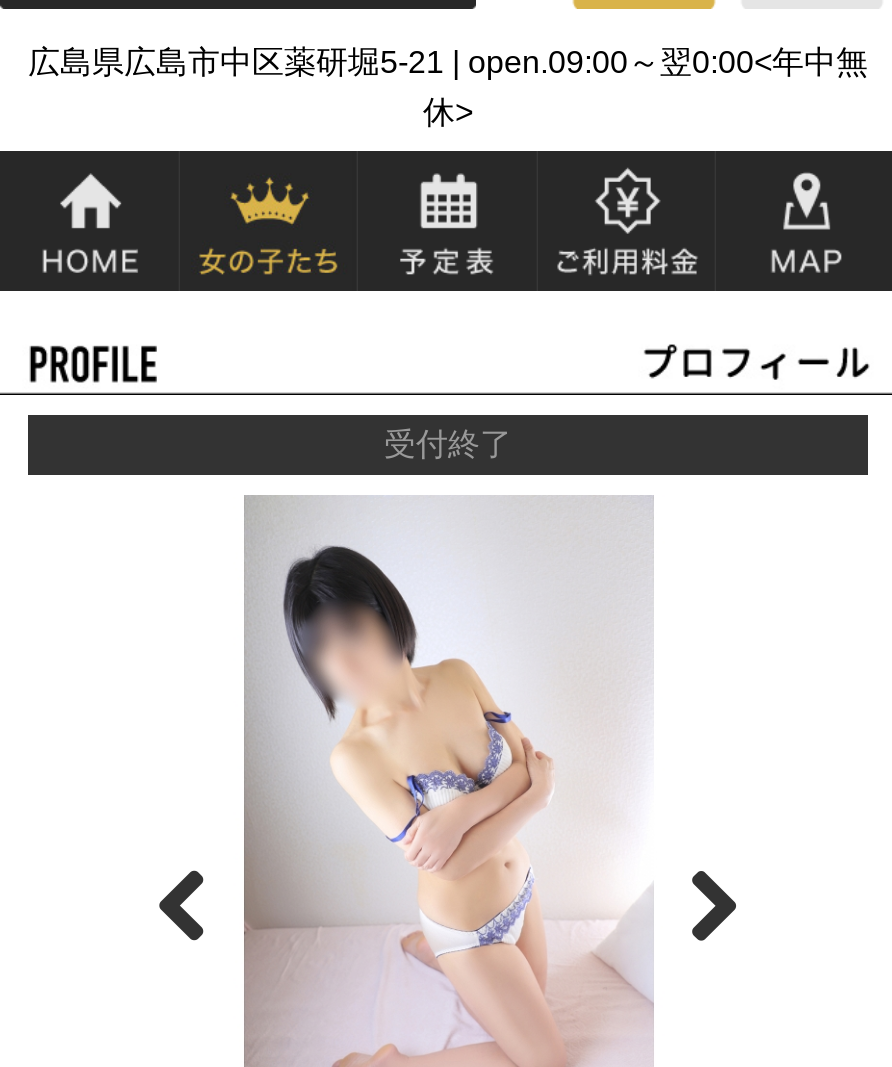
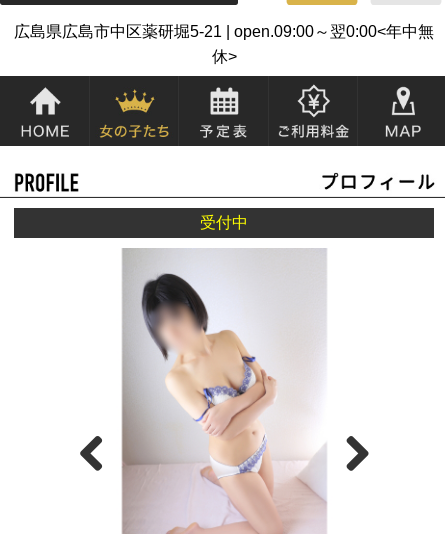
[384,427,512,461] 受付終了 -> [200,214,248,231] 受付中

